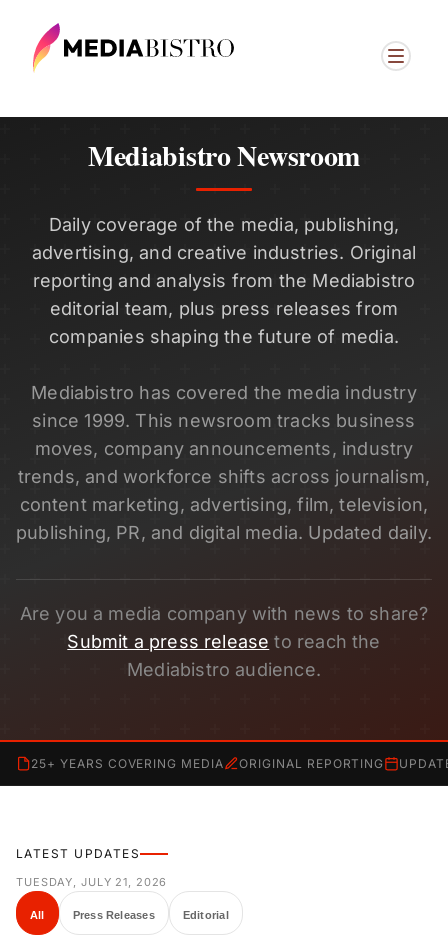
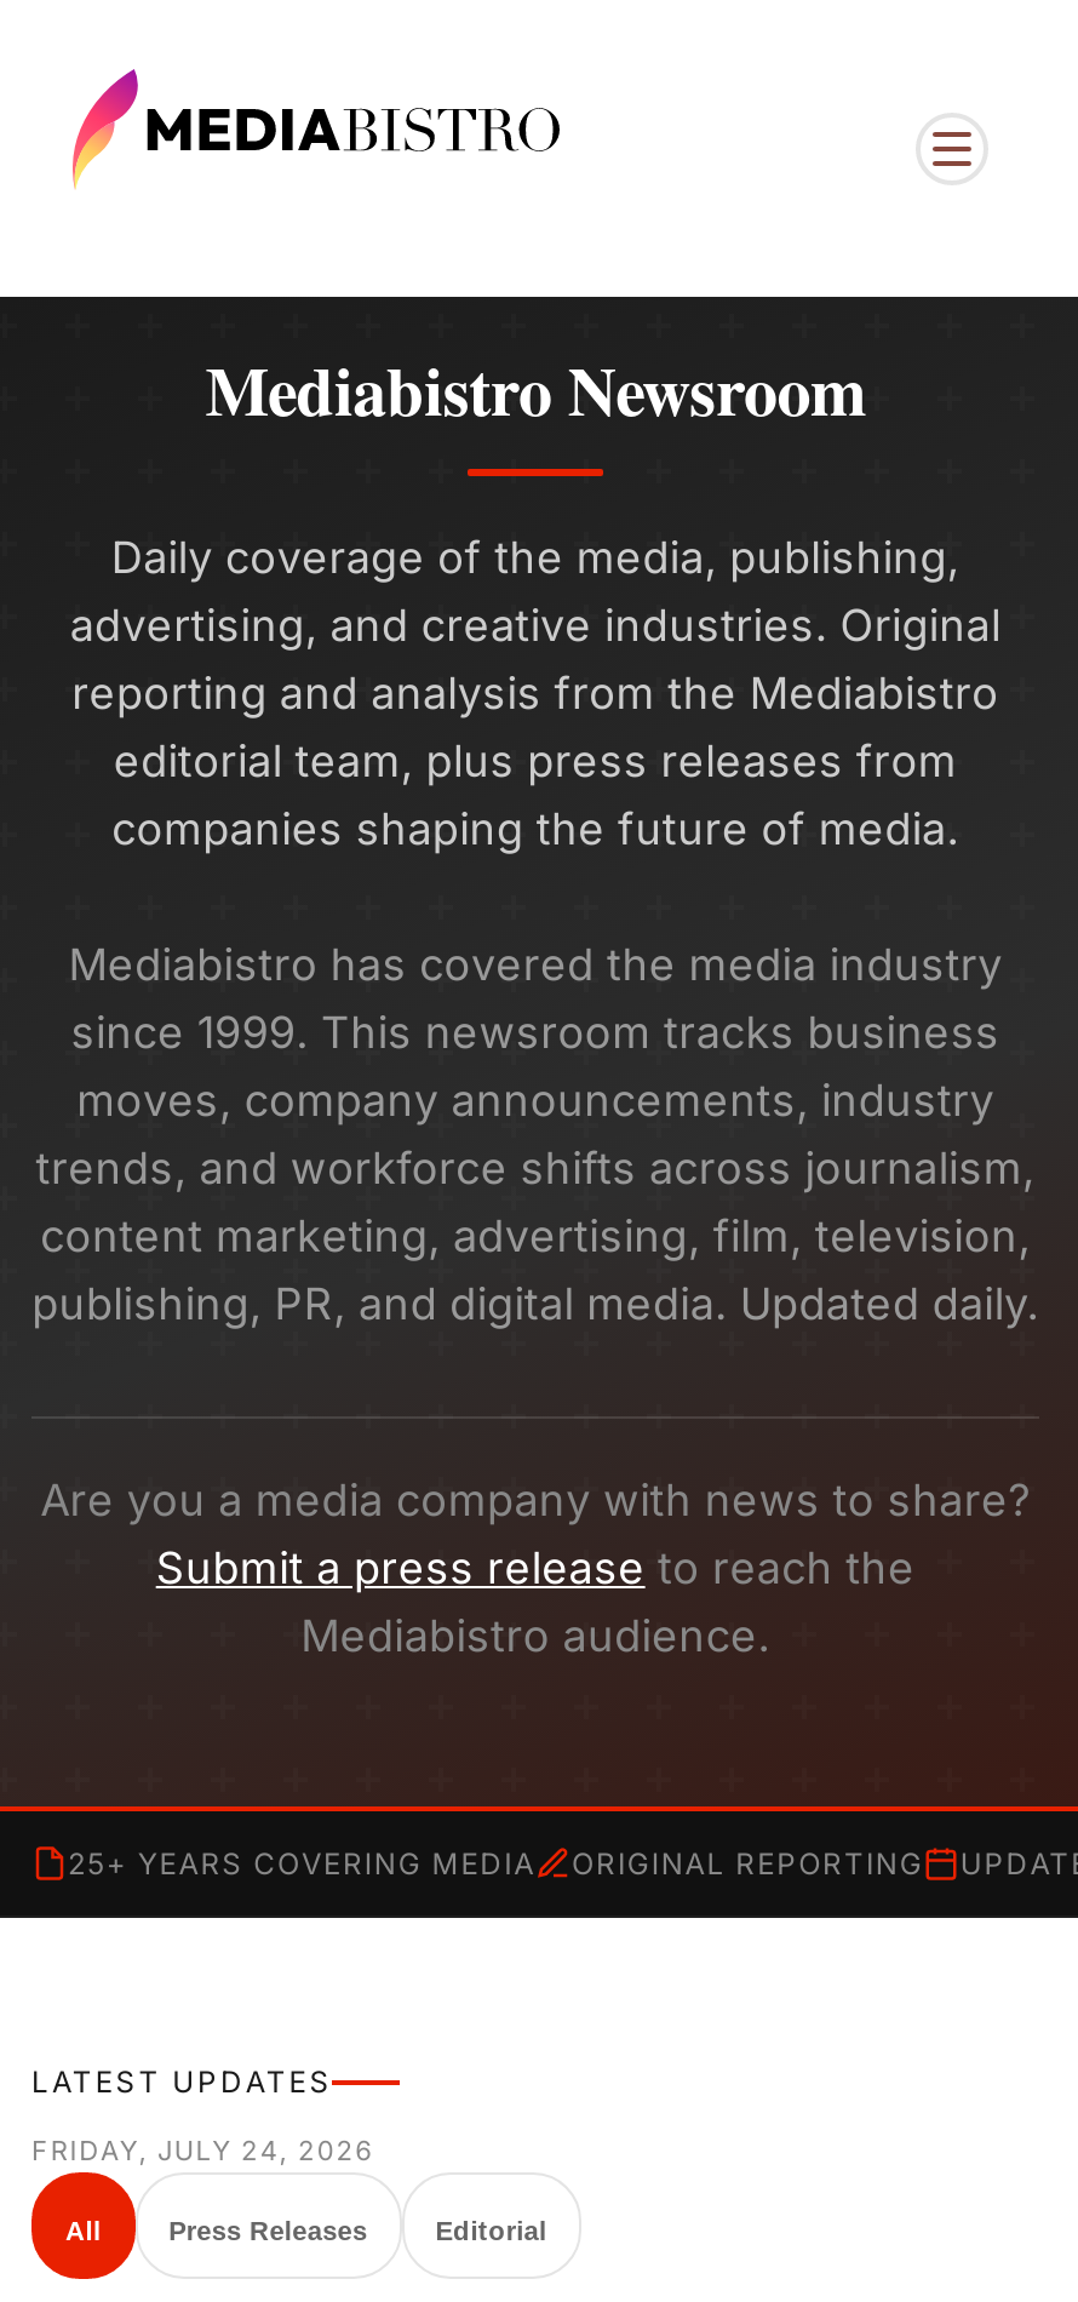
[16,875,167,889] TUESDAY, JULY 21, 2026 -> [31,2134,374,2168] FRIDAY, JULY 24, 2026

